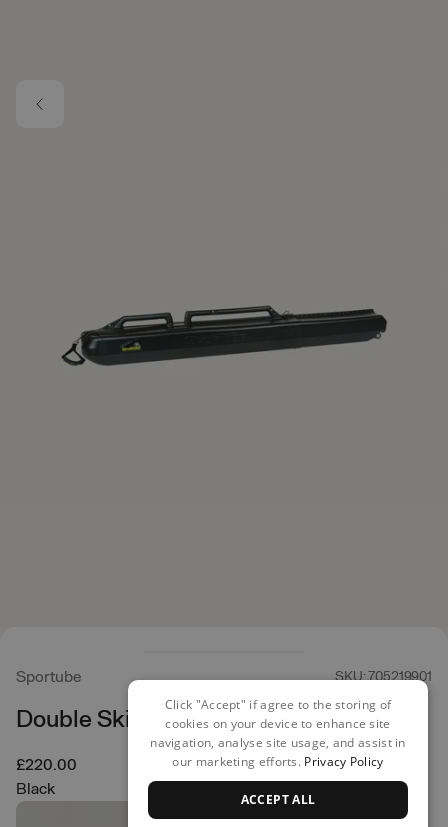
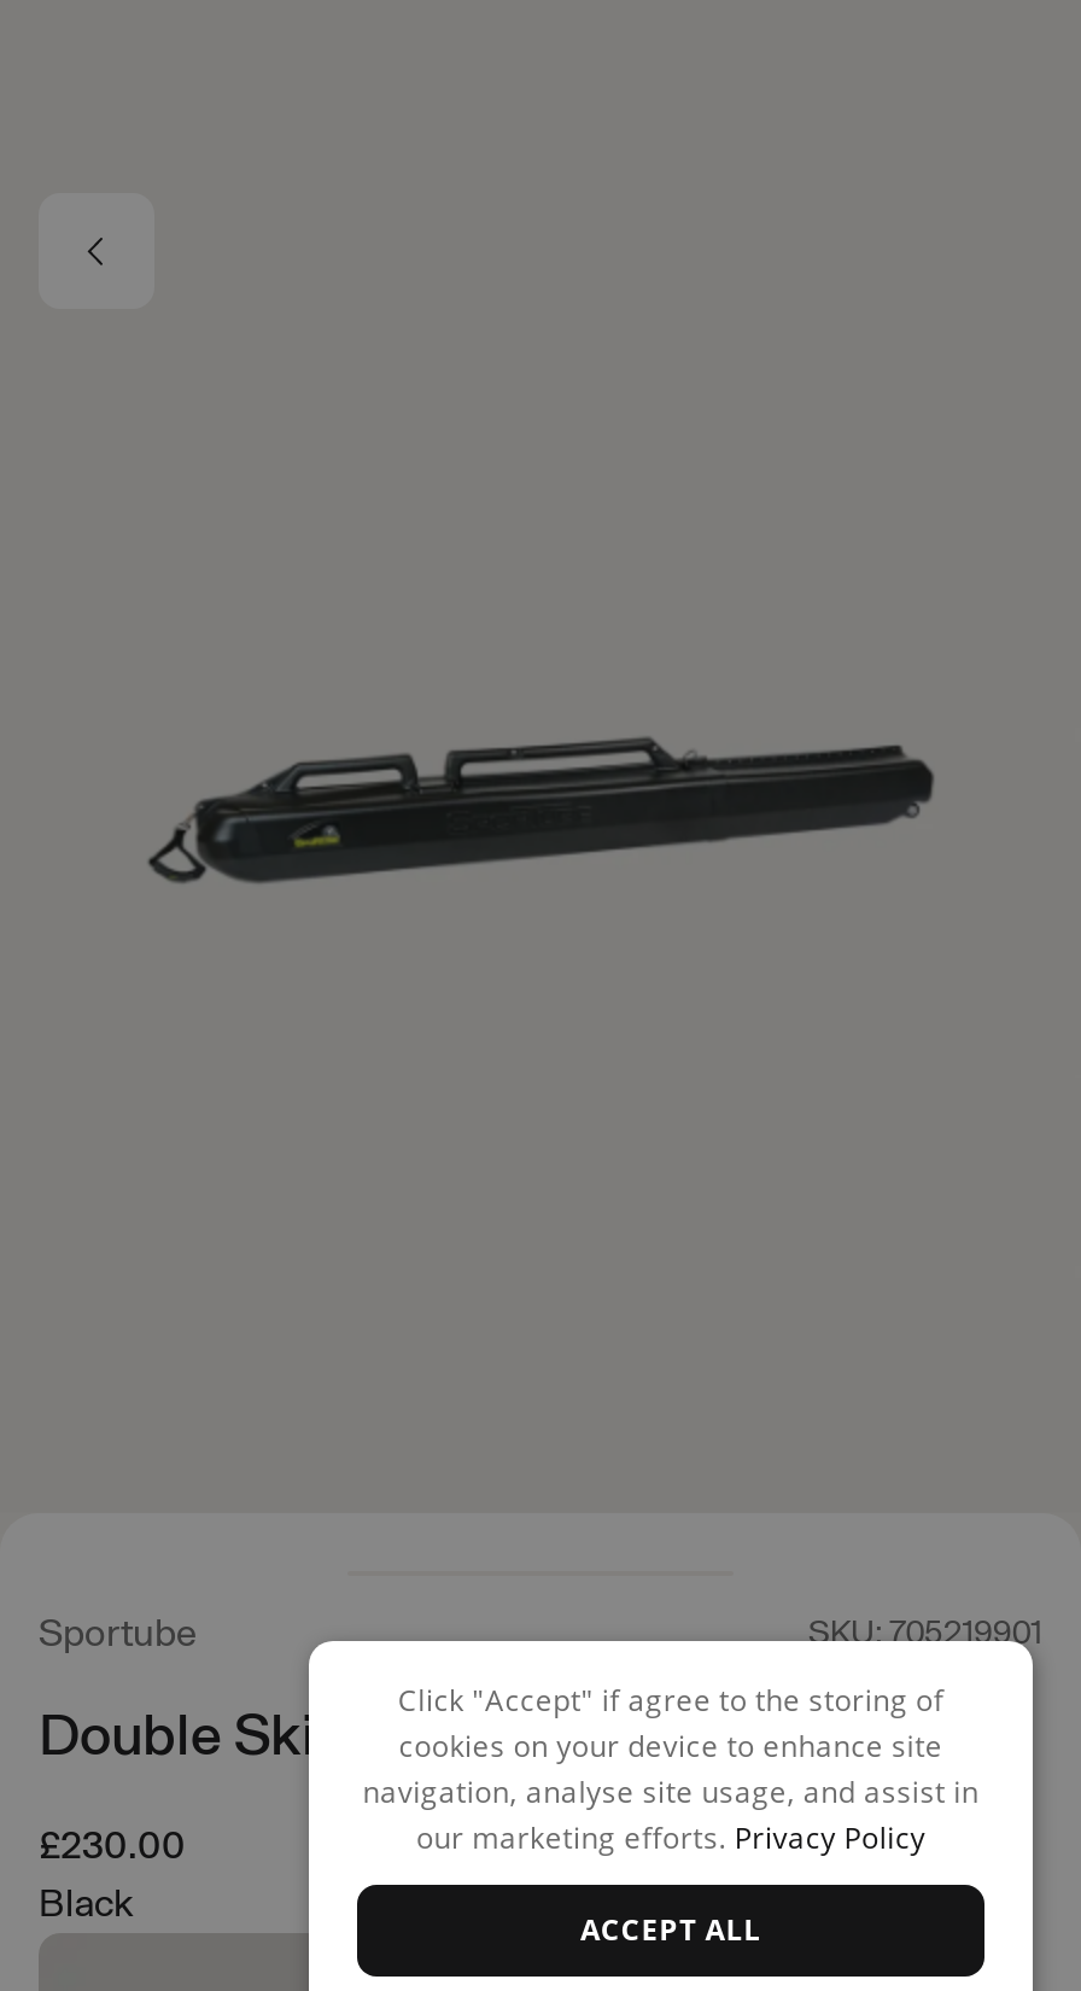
[16,755,77,774] £220.00 -> [39,1823,186,1868] £230.00

